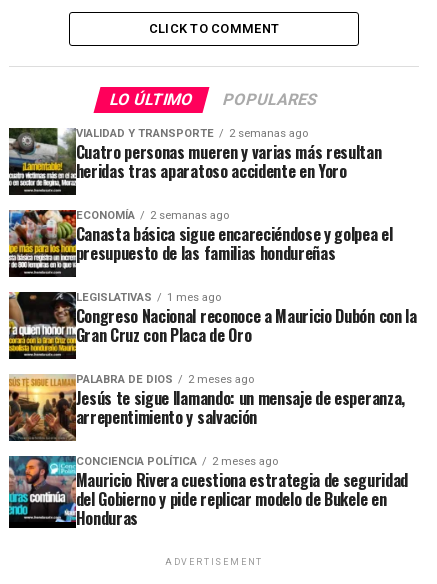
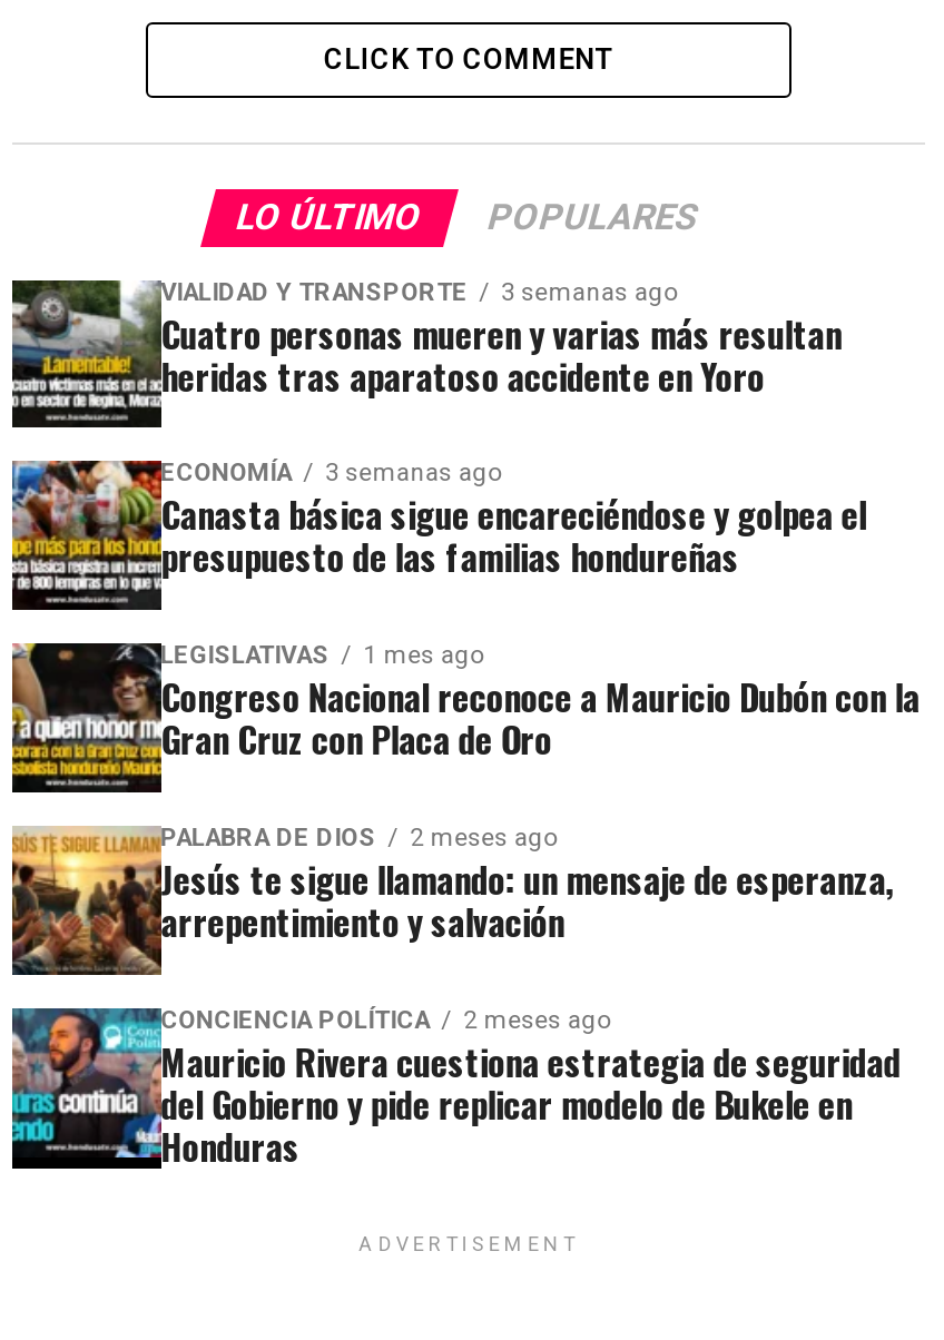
[76,127,308,140] VIALIDAD Y TRANSPORTE 2 semanas ago -> [161,278,677,307] VIALIDAD Y TRANSPORTE 3 semanas ago
[76,209,229,222] ECONOMÍA 2 semanas ago -> [161,460,501,489] ECONOMÍA 3 semanas ago

